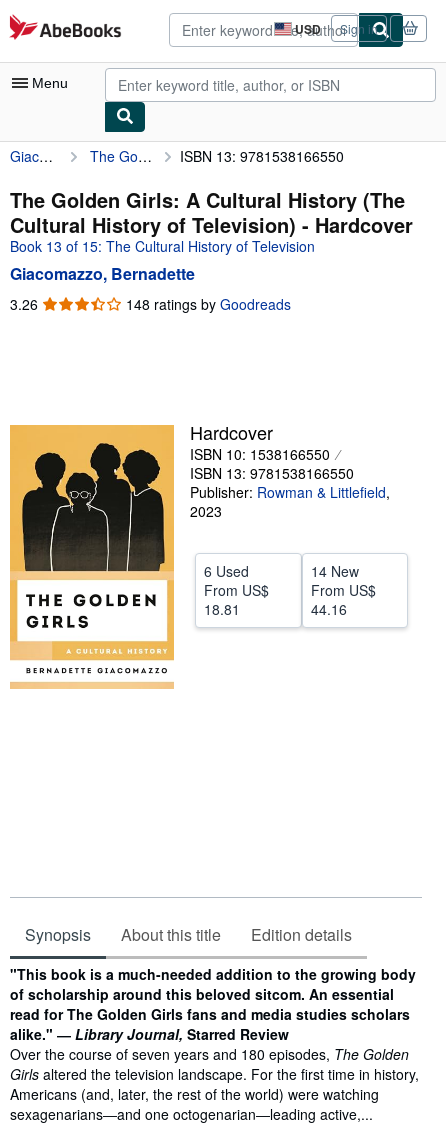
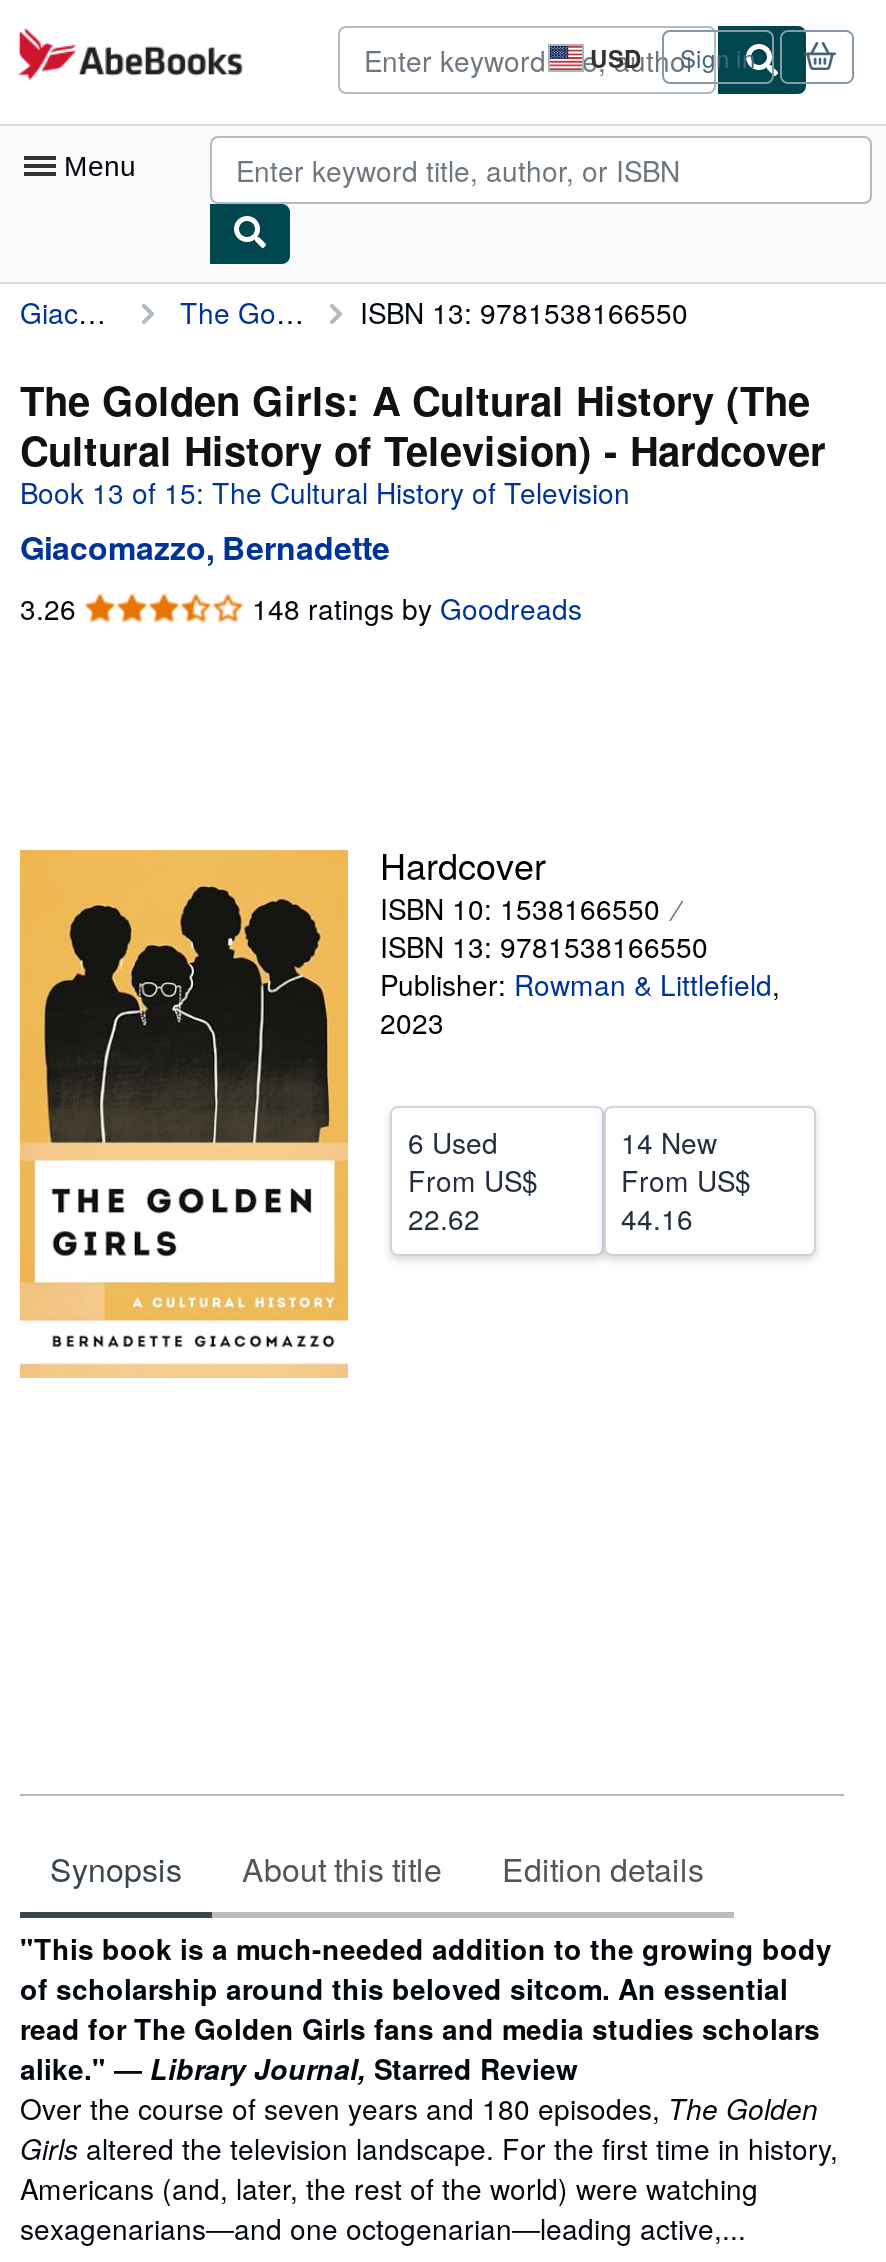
[204,599,240,619] 18.81 -> [408,1198,480,1238] 22.62

